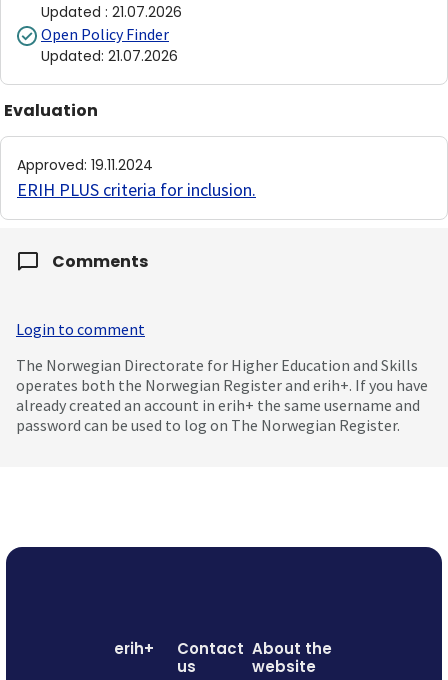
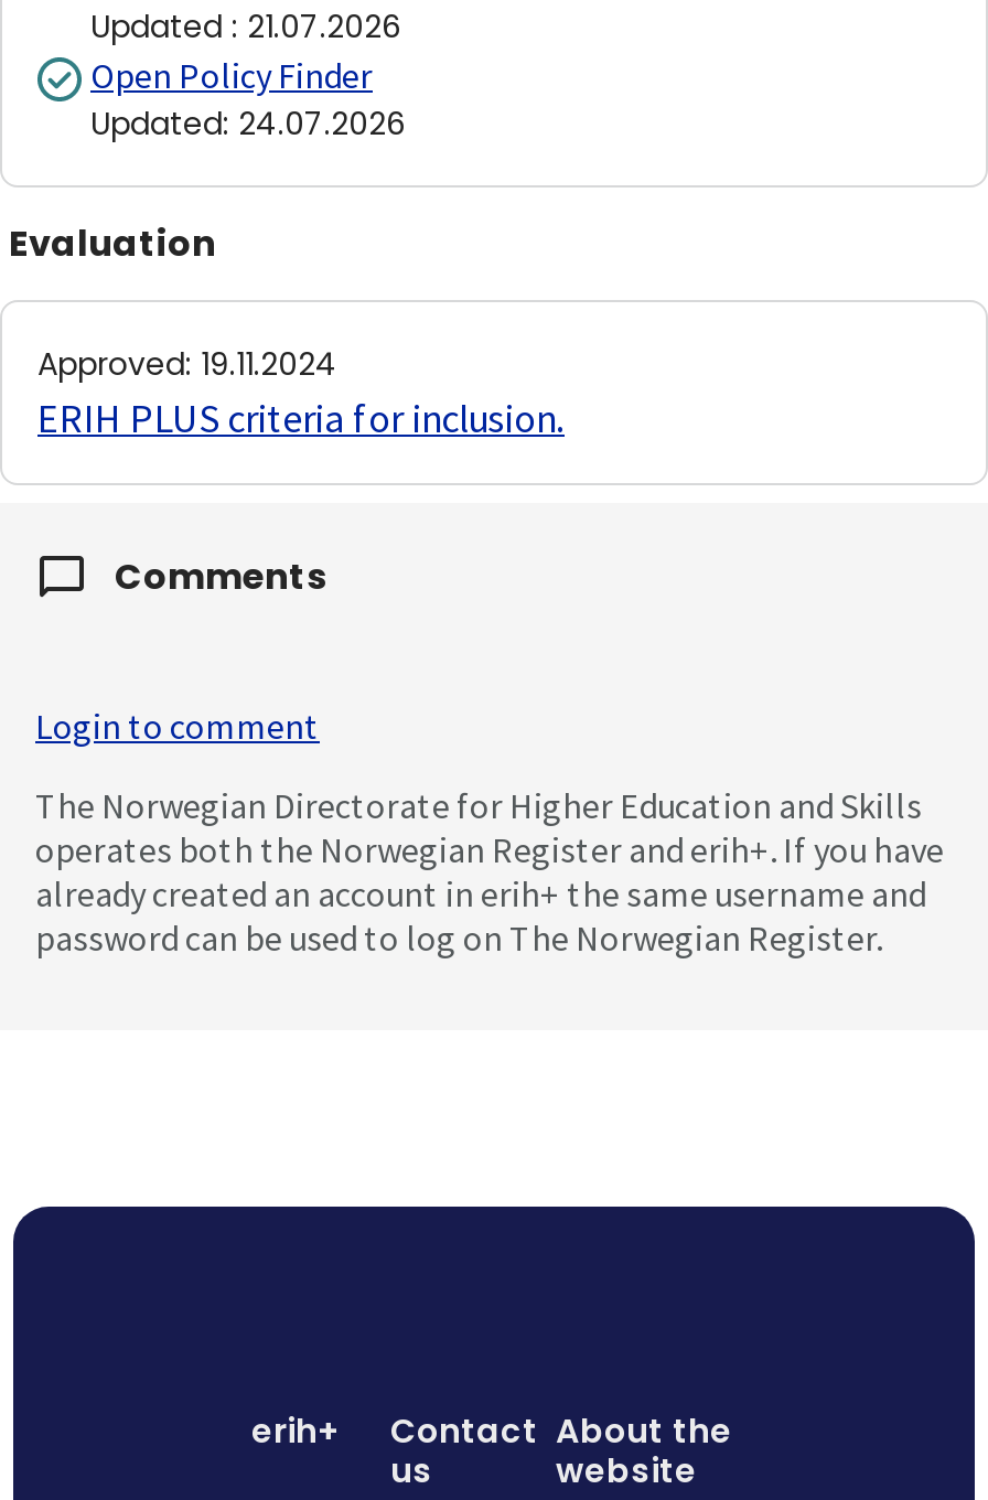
[41,46,178,66] Updated: 21.07.2026 -> [90,102,406,146] Updated: 24.07.2026

